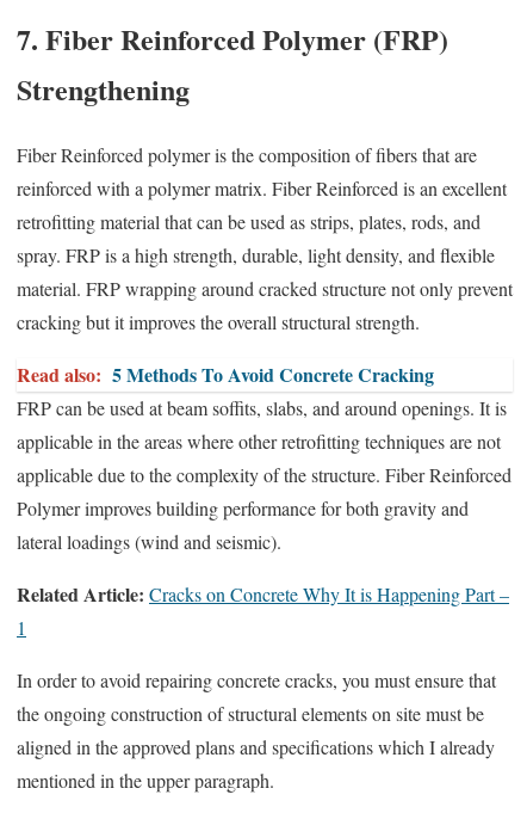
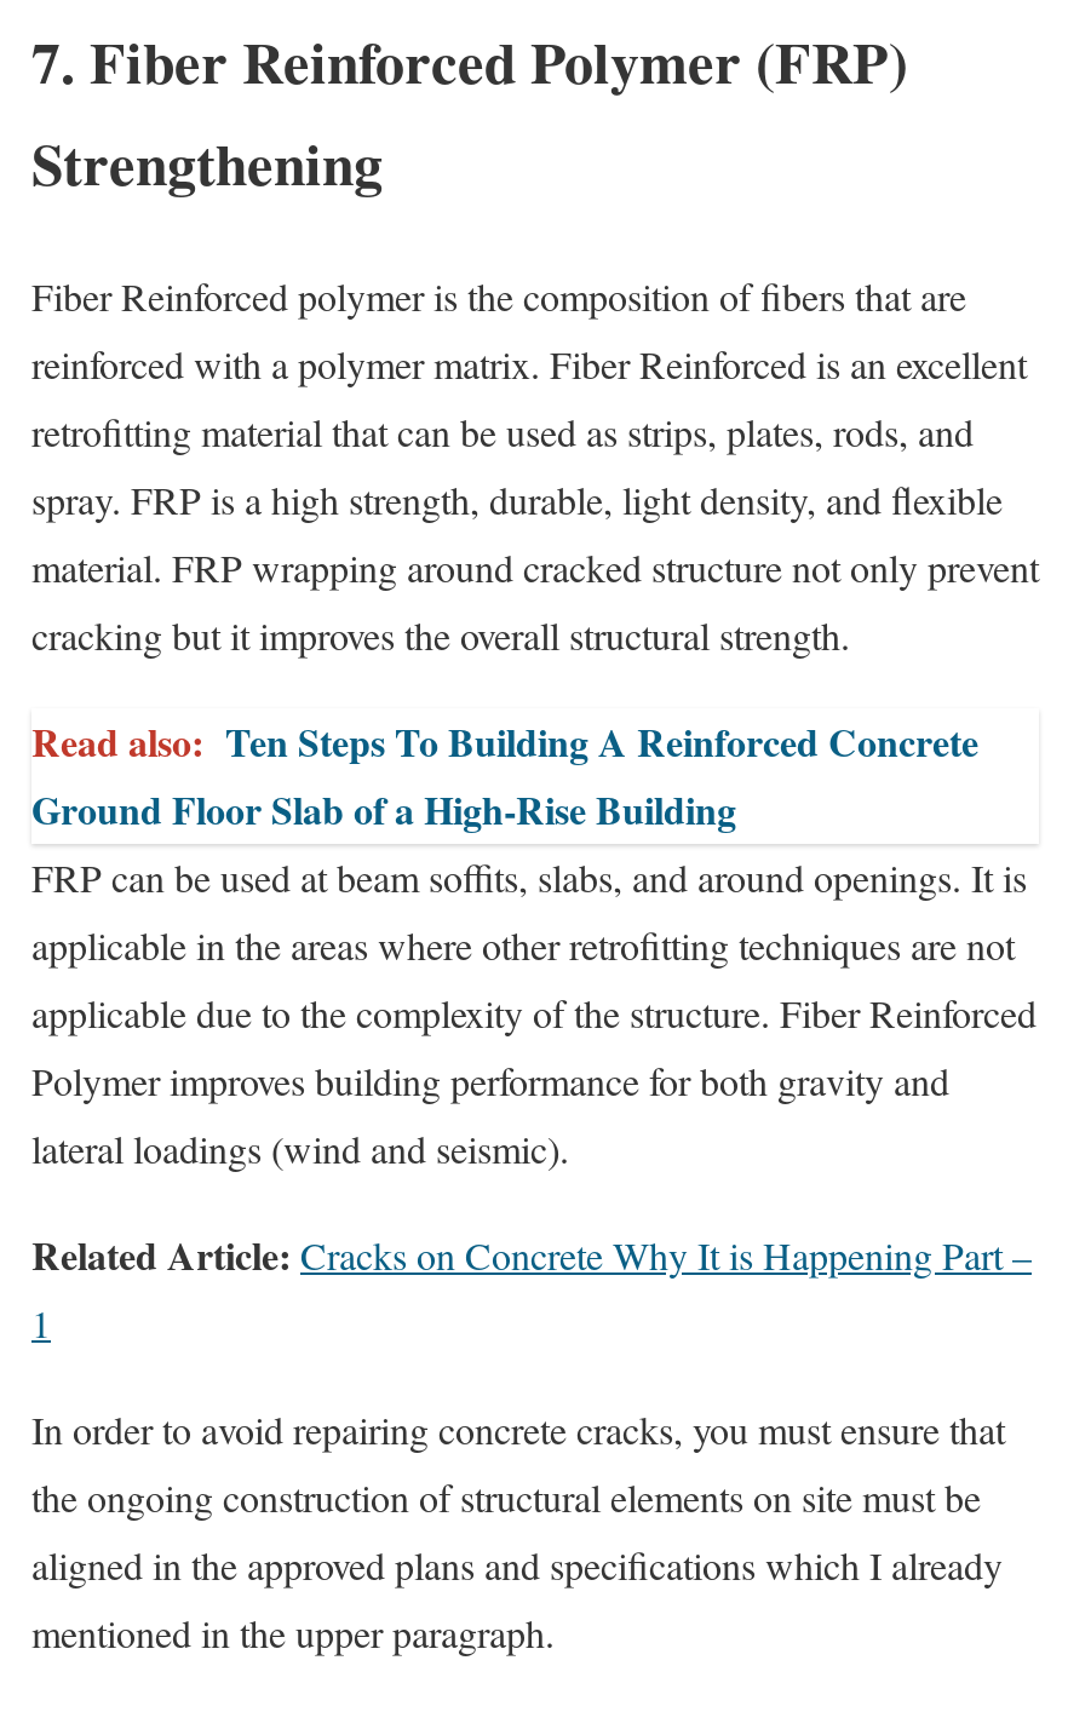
[17,361,434,388] Read also: 5 Methods To Avoid Concrete Cracking -> [31,714,978,837] Read also: Ten Steps To Building A Reinforced Concrete | Ground Floor Slab of a High-Rise Building

